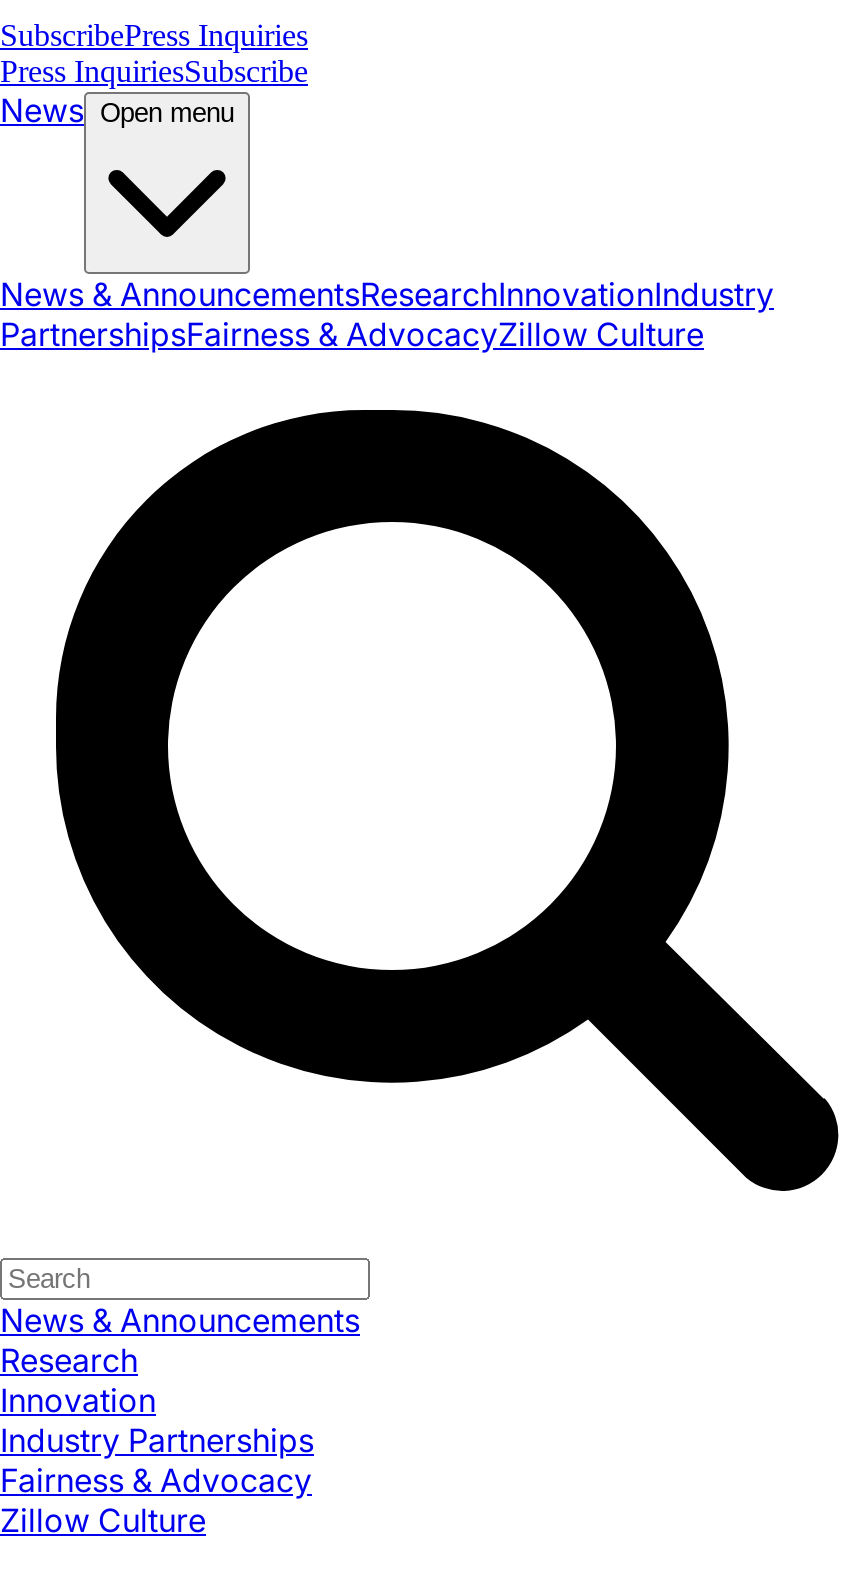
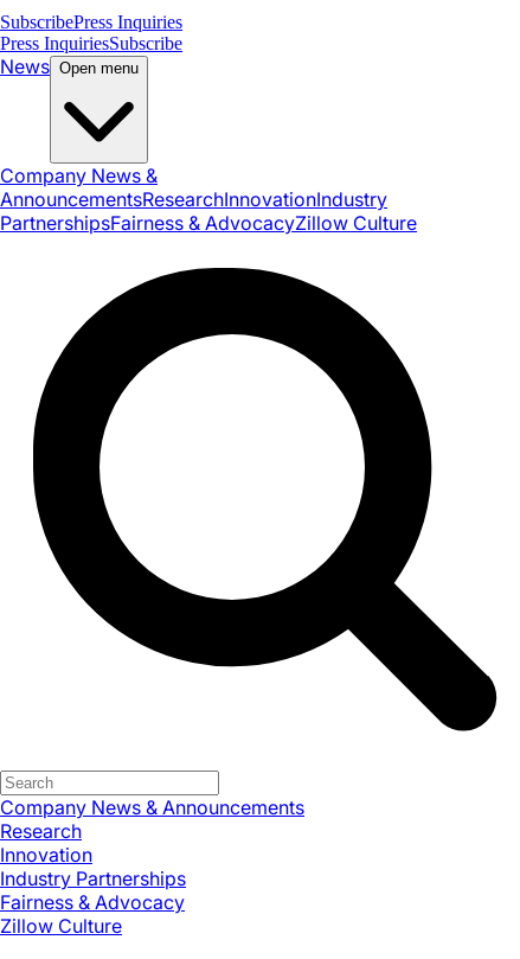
[0,274,774,314] News & AnnouncementsResearchInnovationIndustry -> [0,164,387,211] Company News & | AnnouncementsResearchInnovationIndustry
[0,1300,360,1340] News & Announcements -> [0,796,304,819] Company News & Announcements

